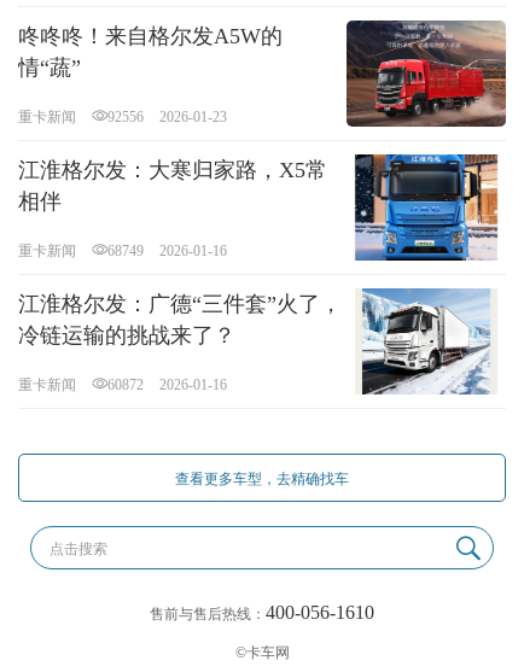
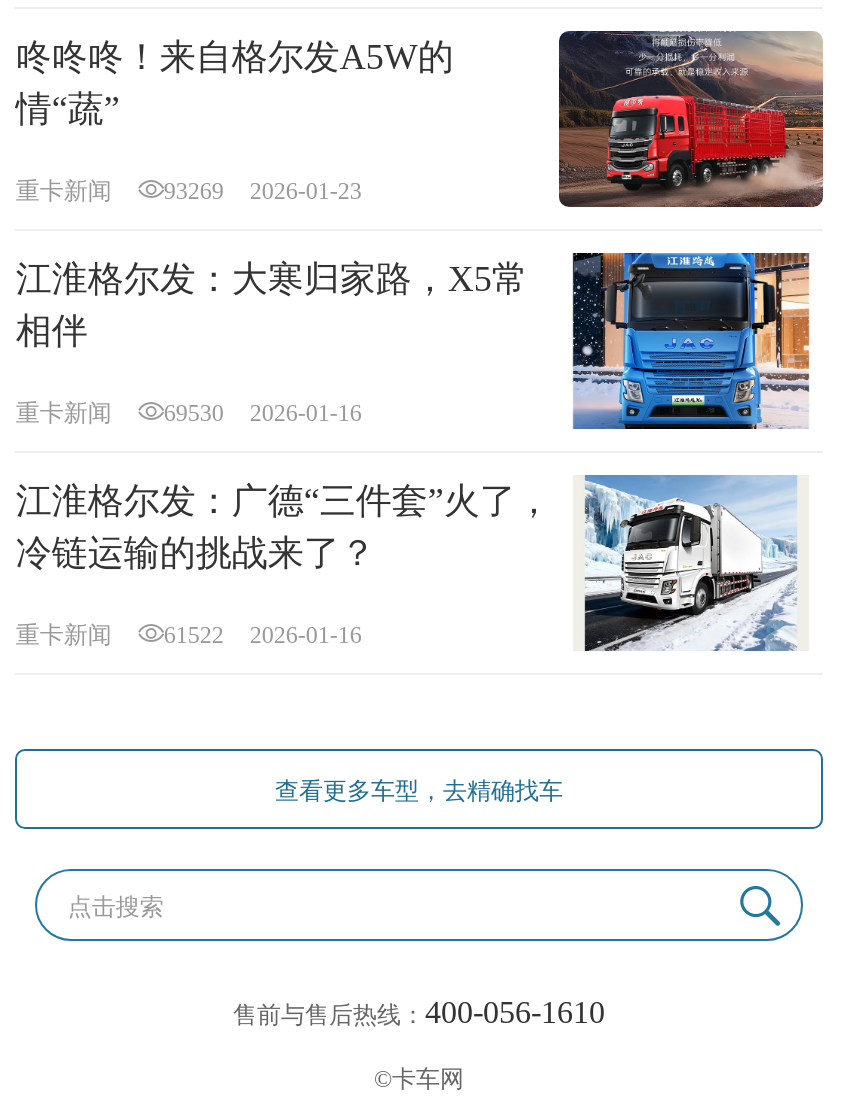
[19,109,227,125] 重卡新闻 92556 2026-01-23 -> [16,177,362,205] 重卡新闻 93269 2026-01-23
[19,243,227,260] 重卡新闻 68749 2026-01-16 -> [16,399,362,427] 重卡新闻 69530 2026-01-16
[19,377,227,394] 重卡新闻 60872 2026-01-16 -> [16,622,362,650] 重卡新闻 61522 2026-01-16

